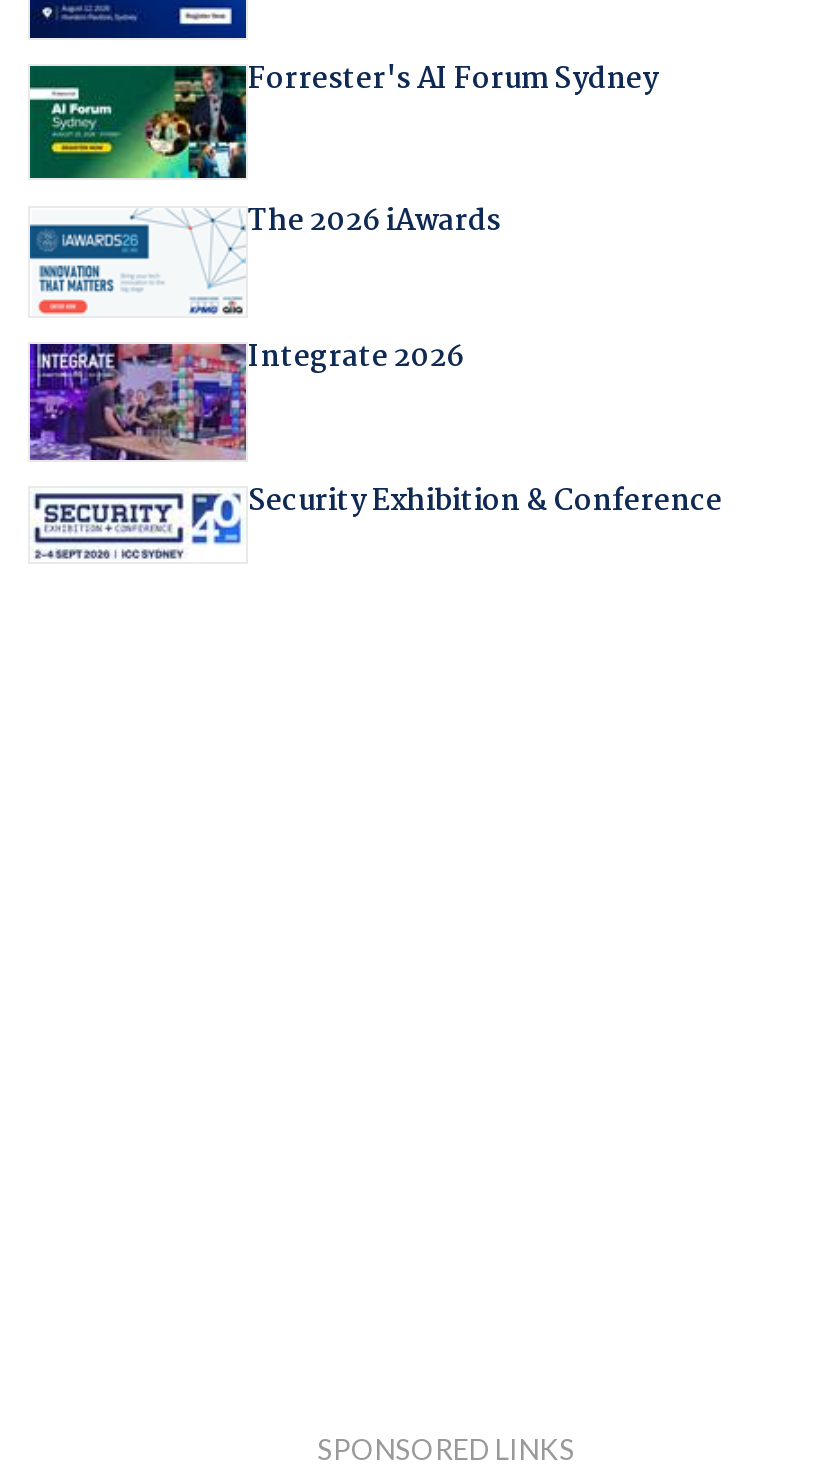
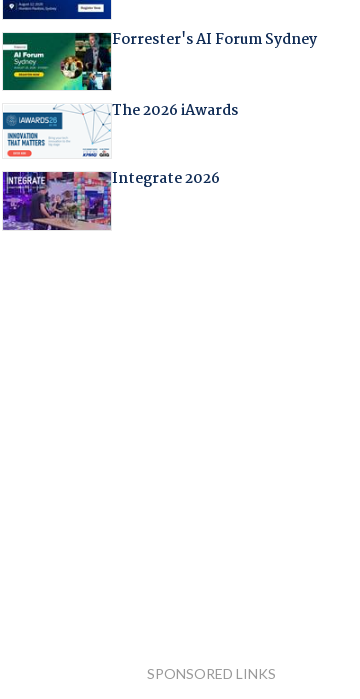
[32,478,722,560] [image] | Security Exhibition & Conference -> none

